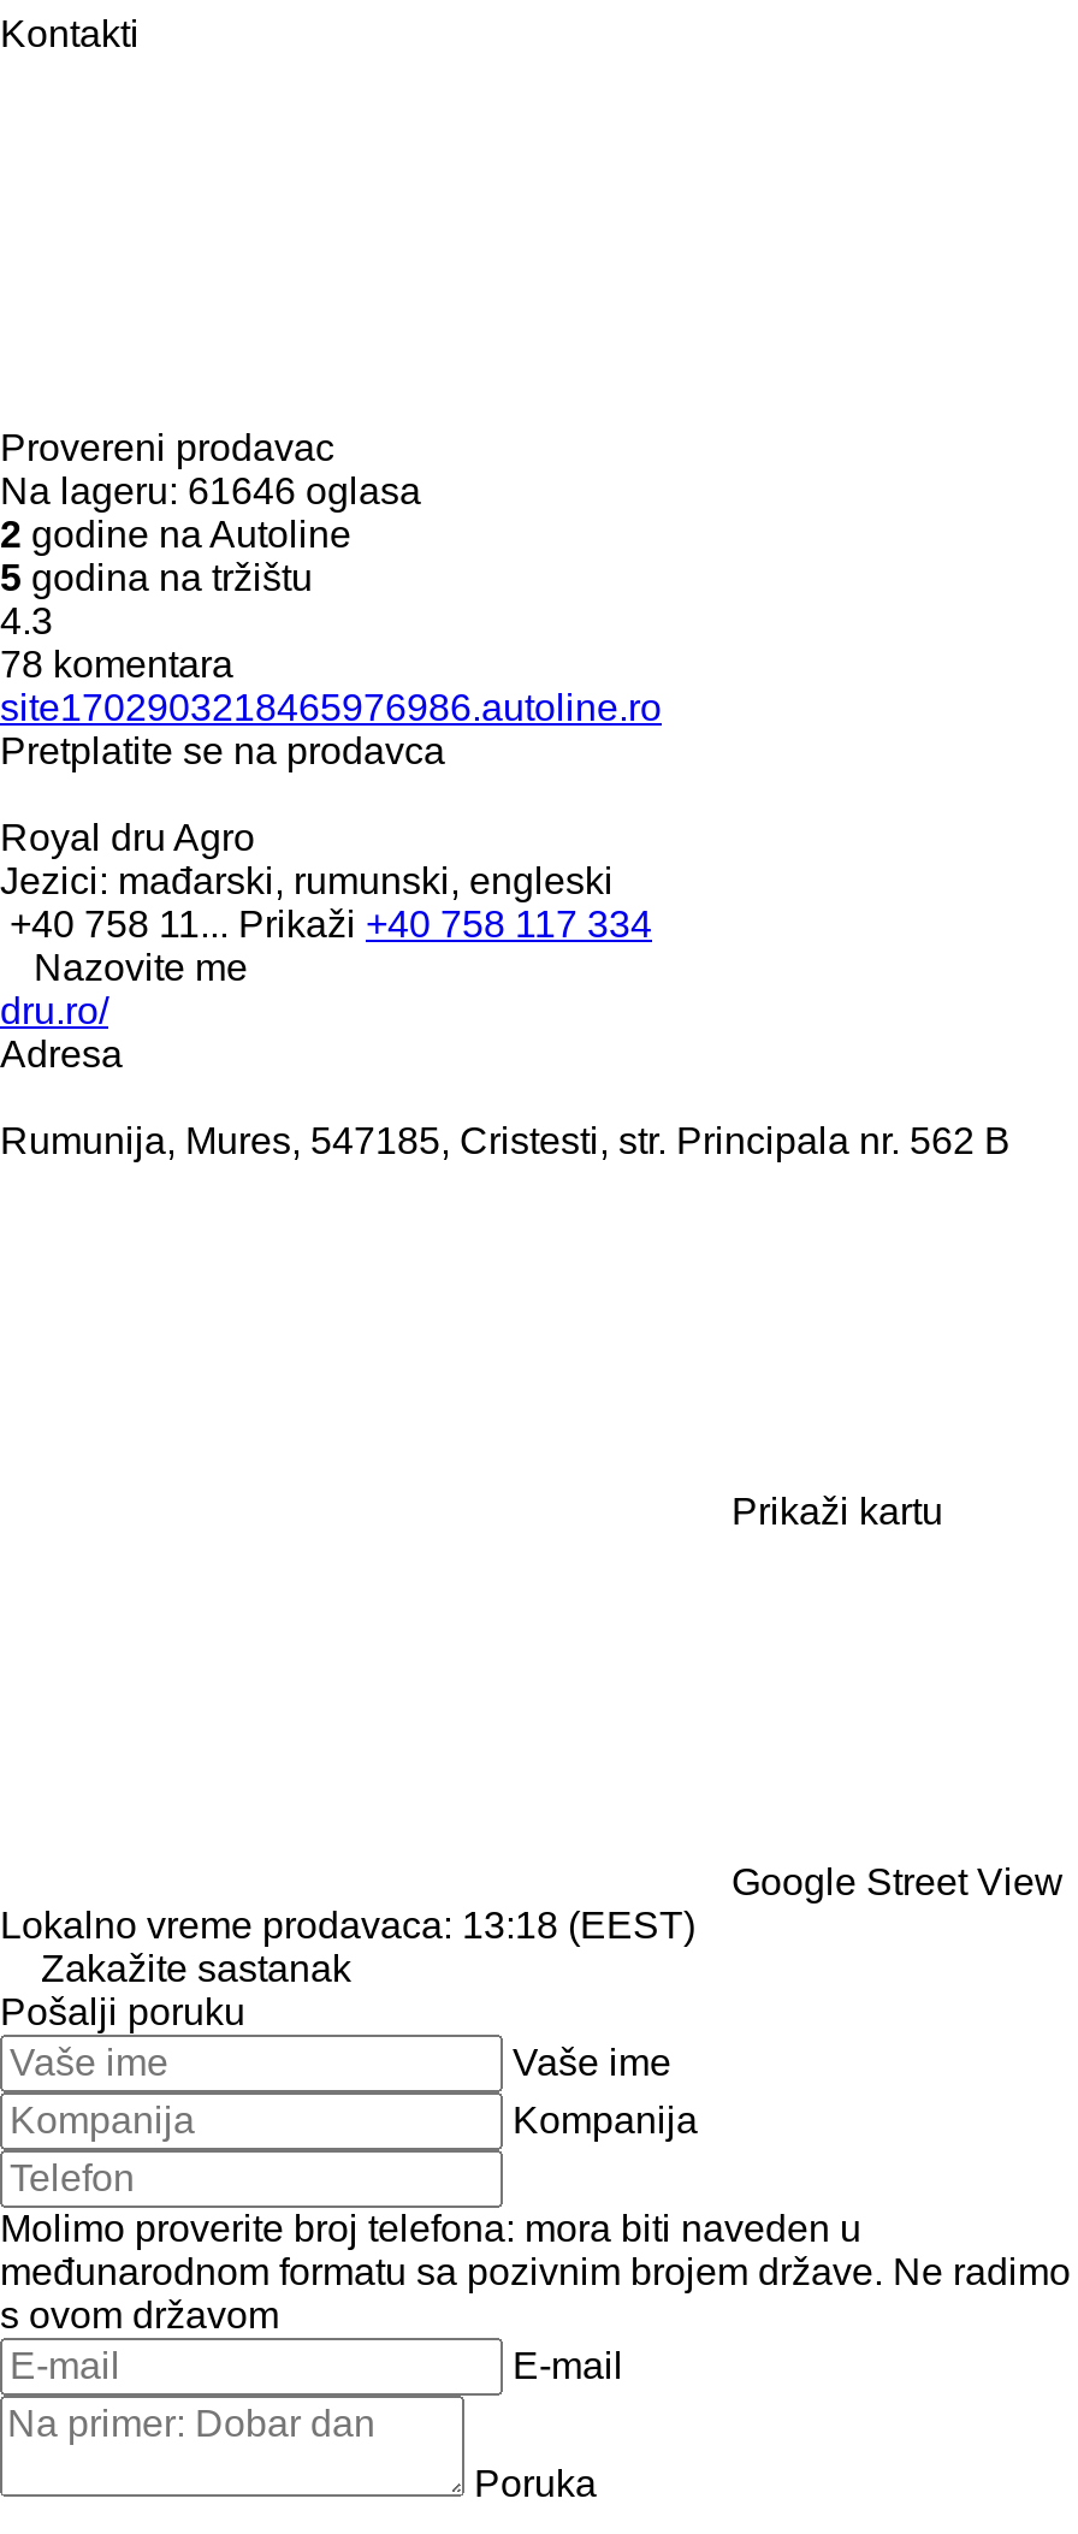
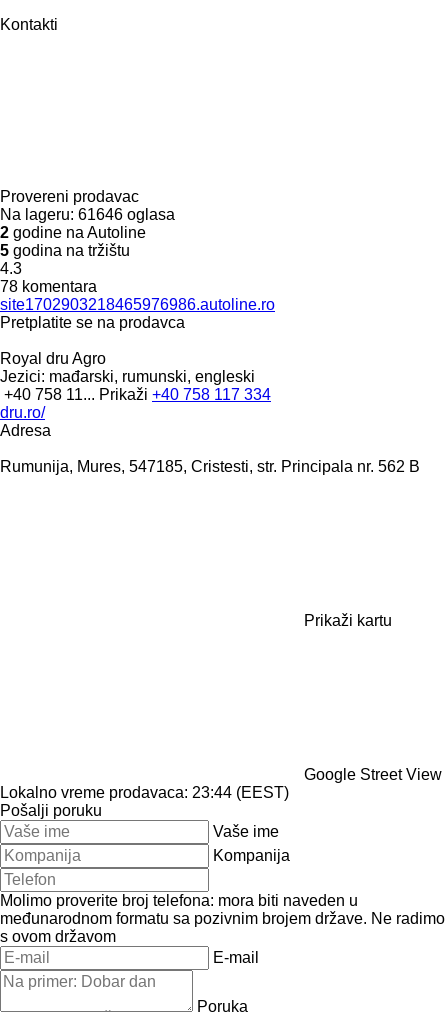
[34,947,248,988] Nazovite me -> none
[0,1904,695,1989] Lokalno vreme prodavaca: 13:18 (EEST) | Zakažite sastanak -> [0,784,289,801] Lokalno vreme prodavaca: 23:44 (EEST)

